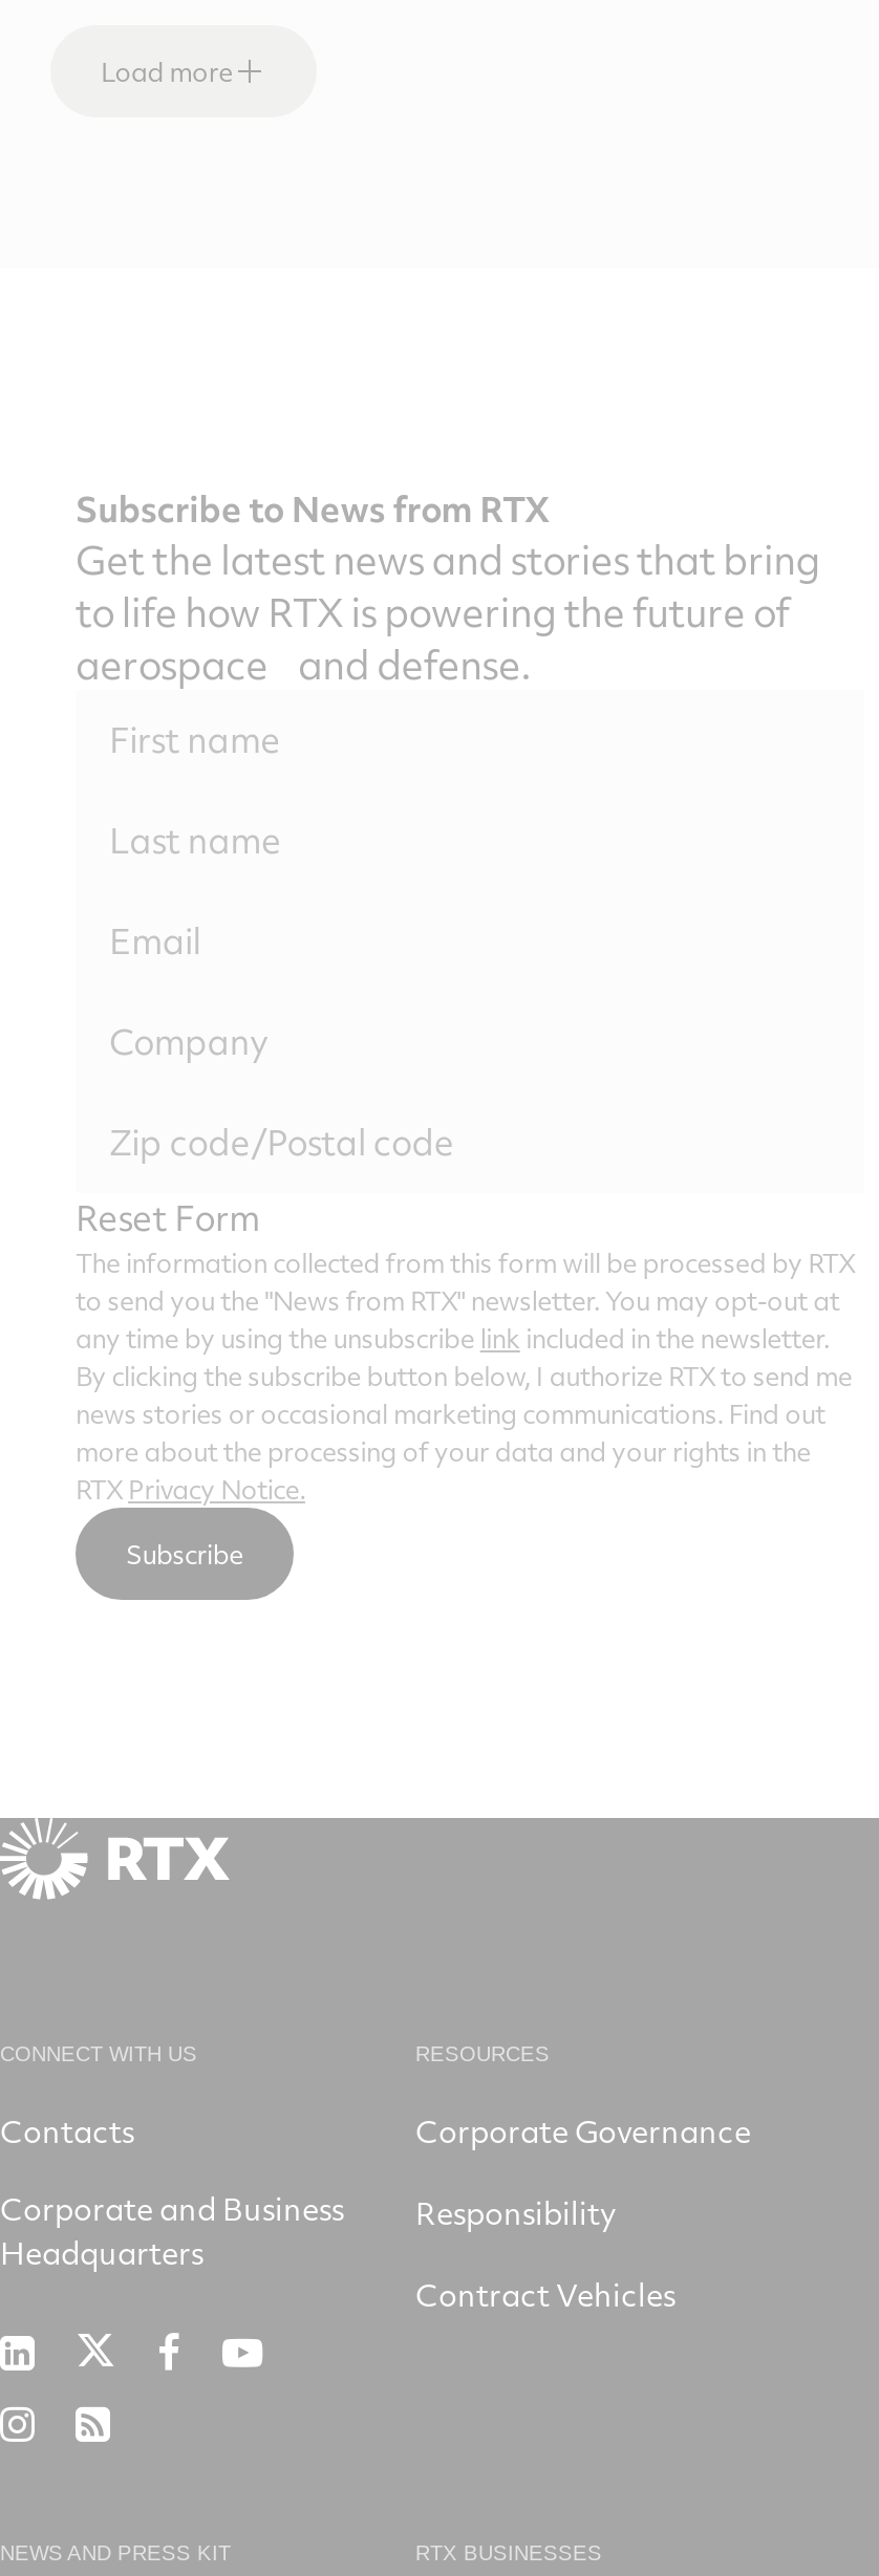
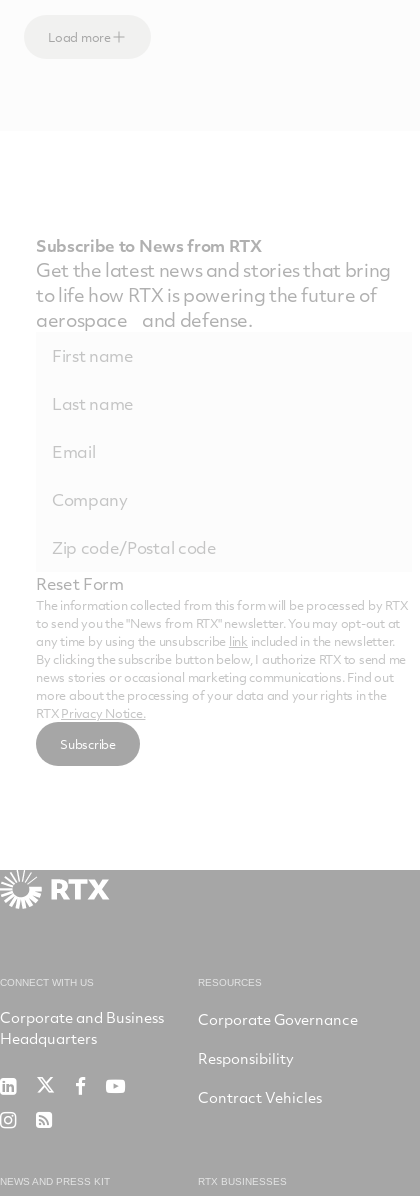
[0,2110,134,2152] Contacts -> none

